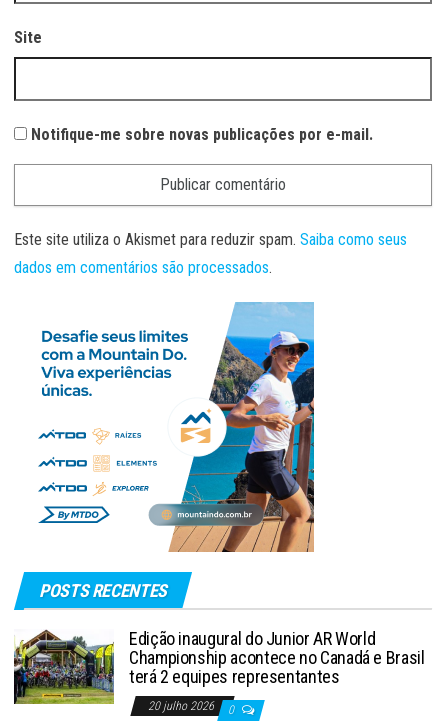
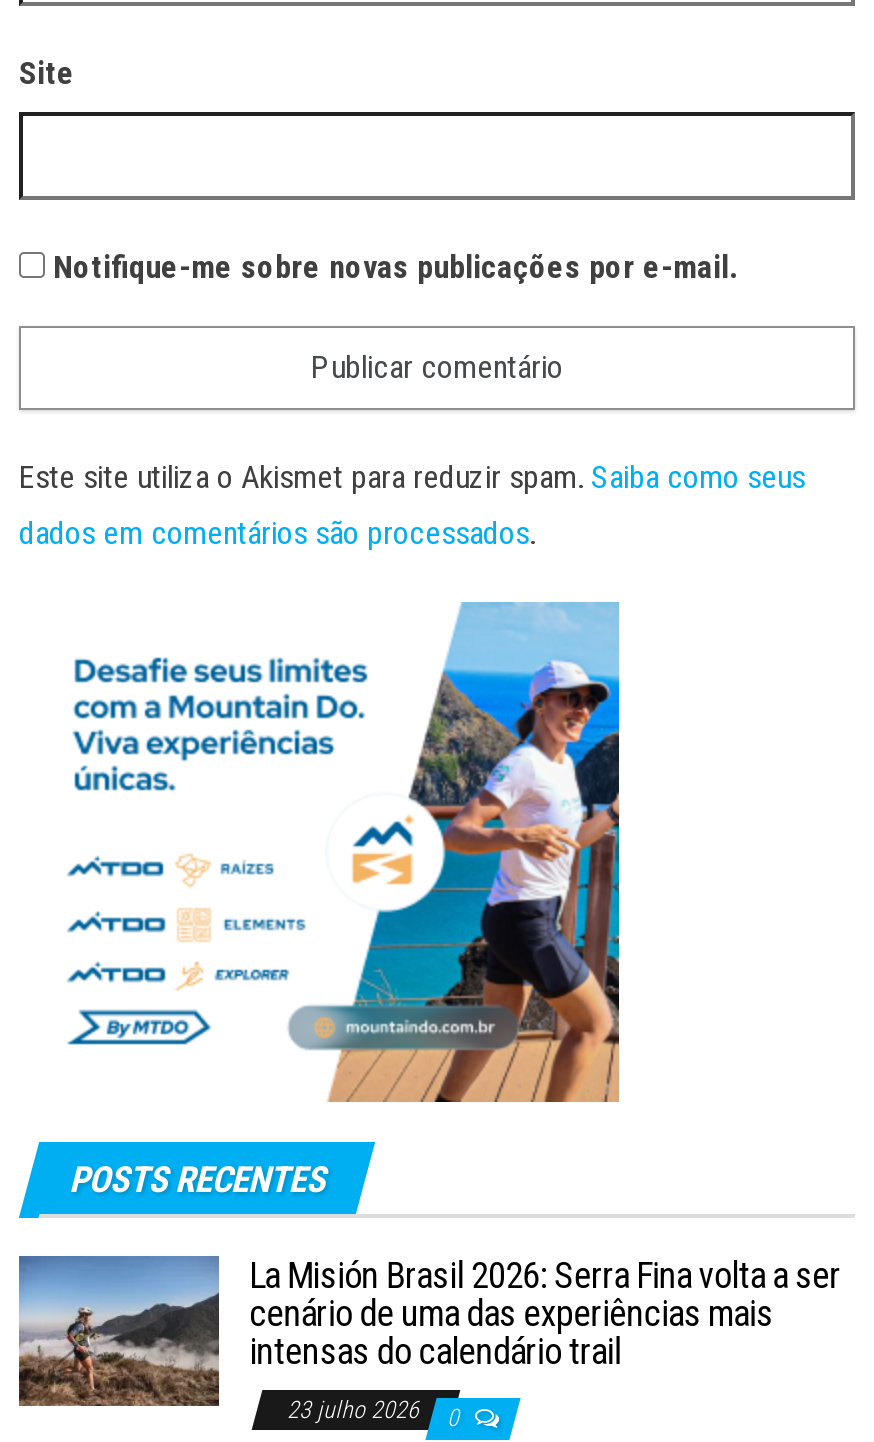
[13,628,425,705] [image] | Edição inaugural do Junior AR World | Championship acontece no Canadá e Brasil | terá 2 equipes representantes -> [17,1254,841,1408] [image] | La Misión Brasil 2026: Serra Fina volta a ser | cenário de uma das experiências mais | intensas do calendário trail
[148,699,237,717] 20 julho 2026 0 -> [287,1396,465,1432] 23 julho 2026 0

